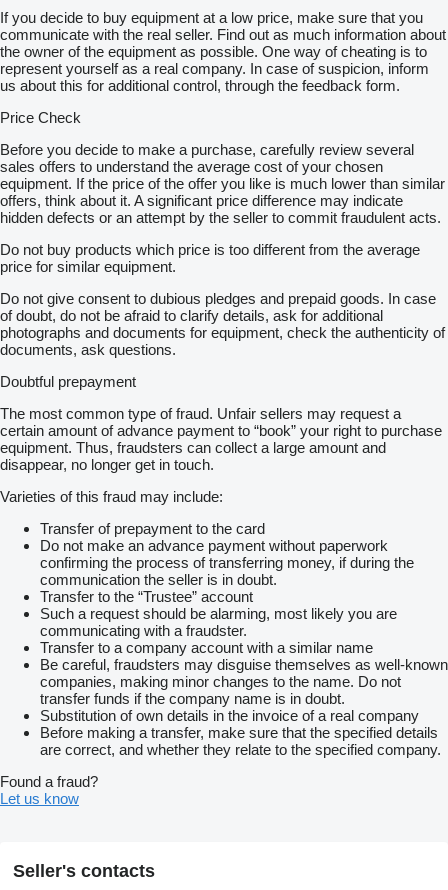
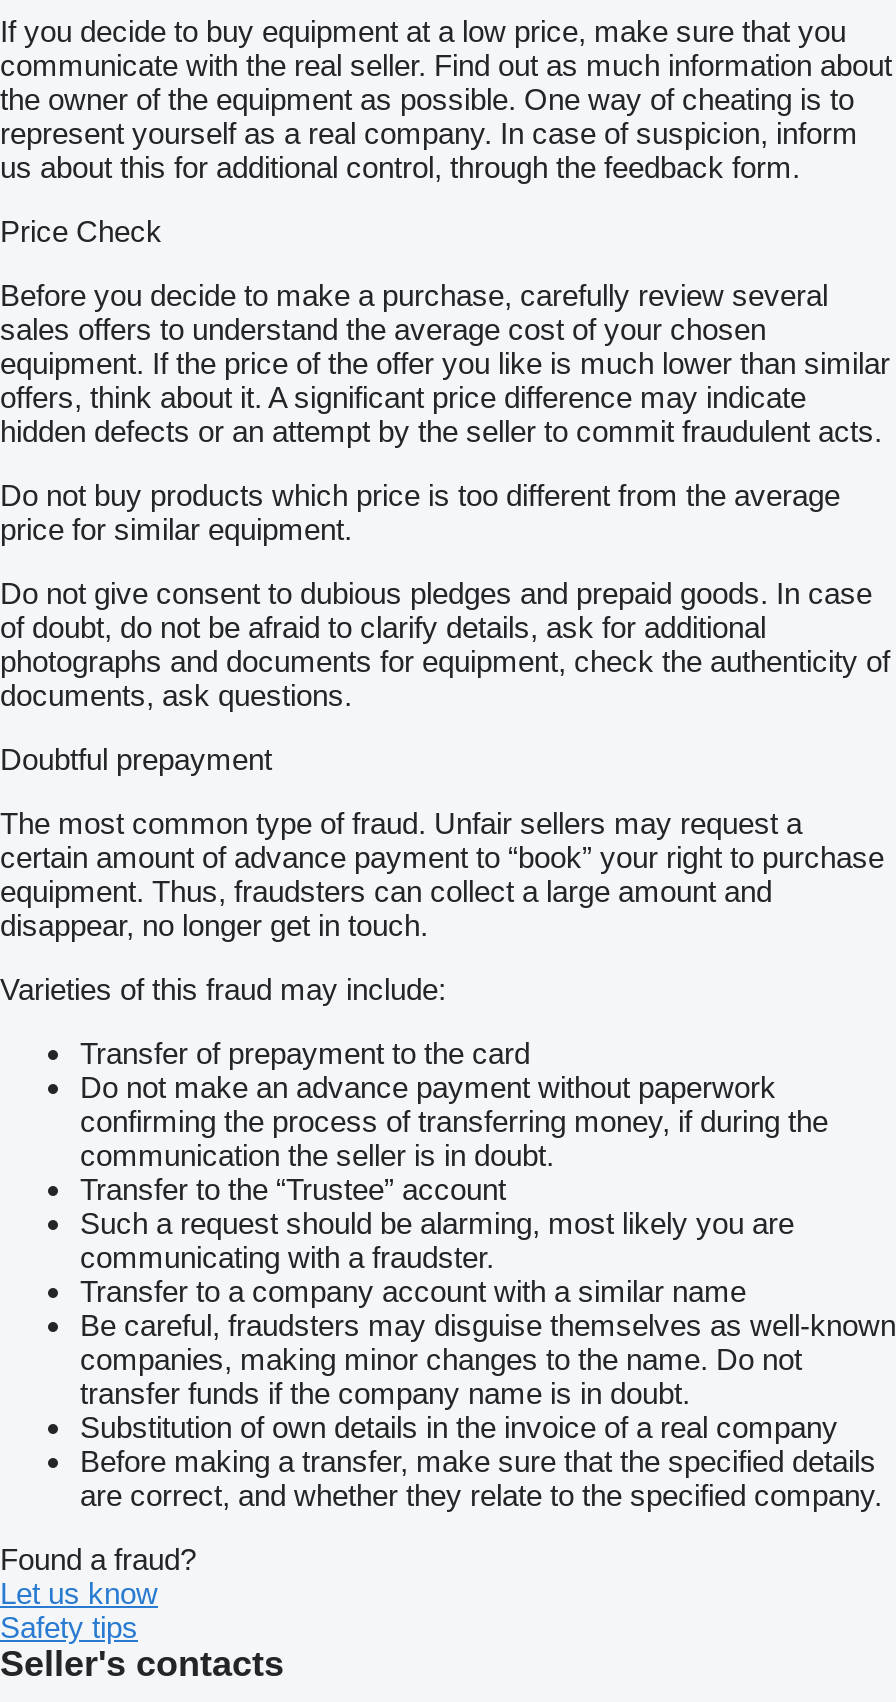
none -> [0,1610,138,1644] Safety tips

